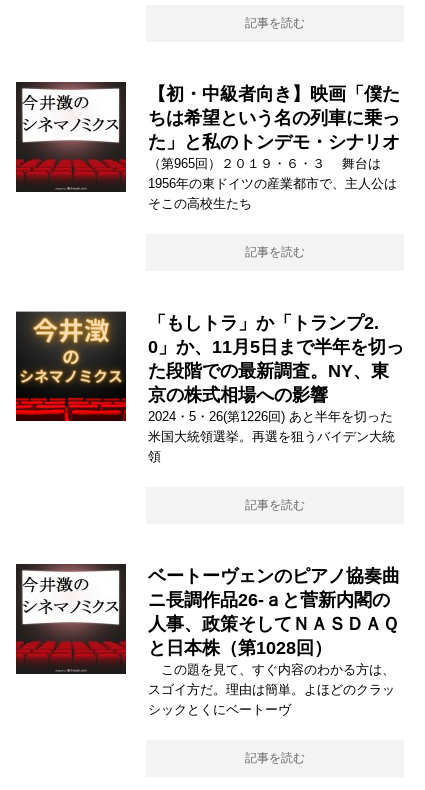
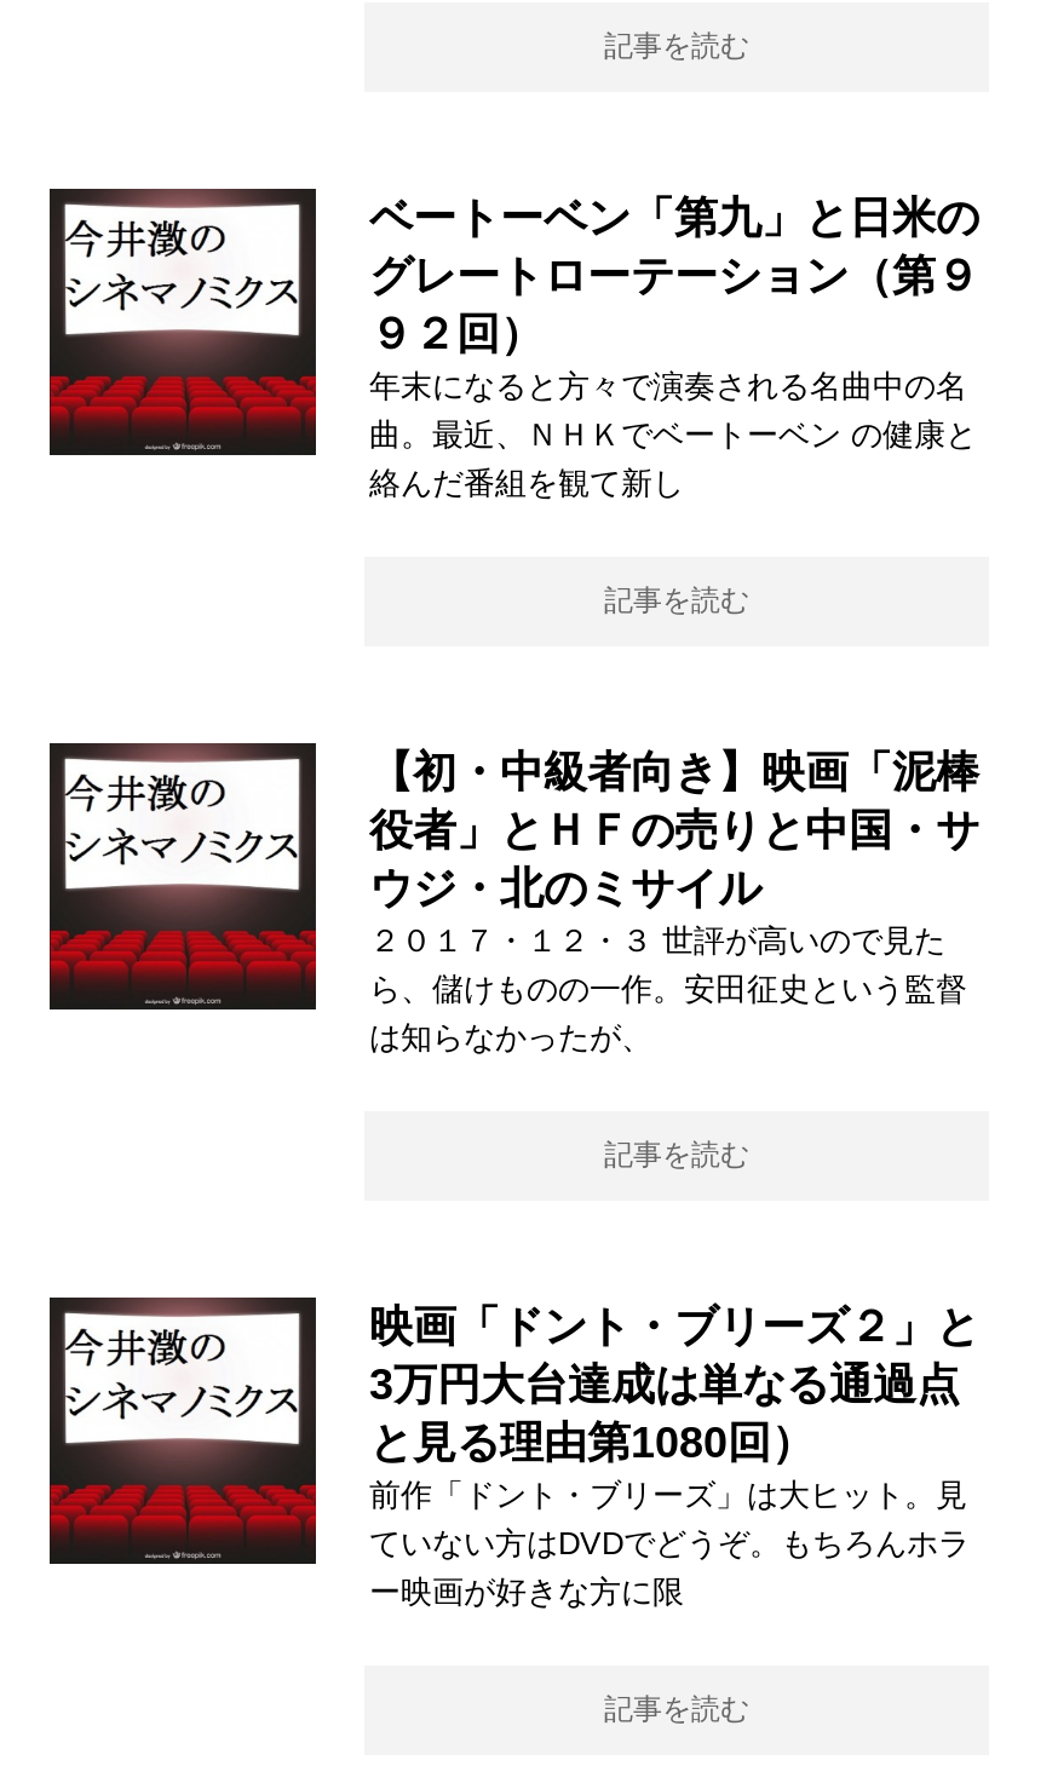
[148,84,400,211] 【初・中級者向き】映画「僕た | ちは希望という名の列車に乗っ | た」と私のトンデモ・シナリオ | （第965回）２０１９・６・３ 舞台は | 1956年の東ドイツの産業都市で、主人公は | そこの高校生たち -> [369,194,979,501] ベートーベン「第九」と日米の | グレートローテーション（第９ | ９２回） | 年末になると方々で演奏される名曲中の名 | 曲。最近、ＮＨＫでベートーベン の健康と | 絡んだ番組を観て新し
[15,311,404,464] [image] | 「もしトラ」か「トランプ2. | 0」か、11月5日まで半年を切っ | た段階での最新調査。NY、東 | 京の株式相場への影響 | 2024・5・26(第1226回) あと半年を切った | 米国大統領選挙。再選を狙うバイデン大統 | 領 -> [47,741,979,1055] [image] | 【初・中級者向き】映画「泥棒 | 役者」とＨＦの売りと中国・サ | ウジ・北のミサイル | ２０１７・１２・３ 世評が高いので見た | ら、儲けものの一作。安田征史という監督 | は知らなかったが、
[148,566,400,717] ベートーヴェンのピアノ協奏曲 | ニ長調作品26-ａと菅新内閣の | 人事、政策そしてＮＡＳＤＡＱ | と日本株（第1028回） | この題を見て、すぐ内容のわかる方は、 | スゴイ方だ。理由は簡単。よほどのクラッ | シックとくにベートーヴ -> [369,1302,979,1610] 映画「ドント・ブリーズ２」と | 3万円大台達成は単なる通過点 | と見る理由第1080回） | 前作「ドント・ブリーズ」は大ヒット。見 | ていない方はDVDでどうぞ。もちろんホラ | ー映画が好きな方に限

